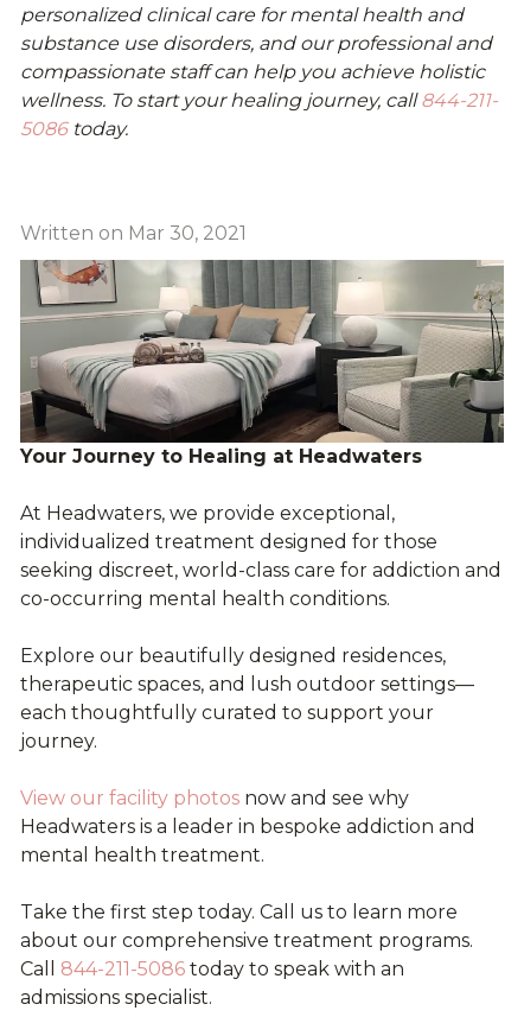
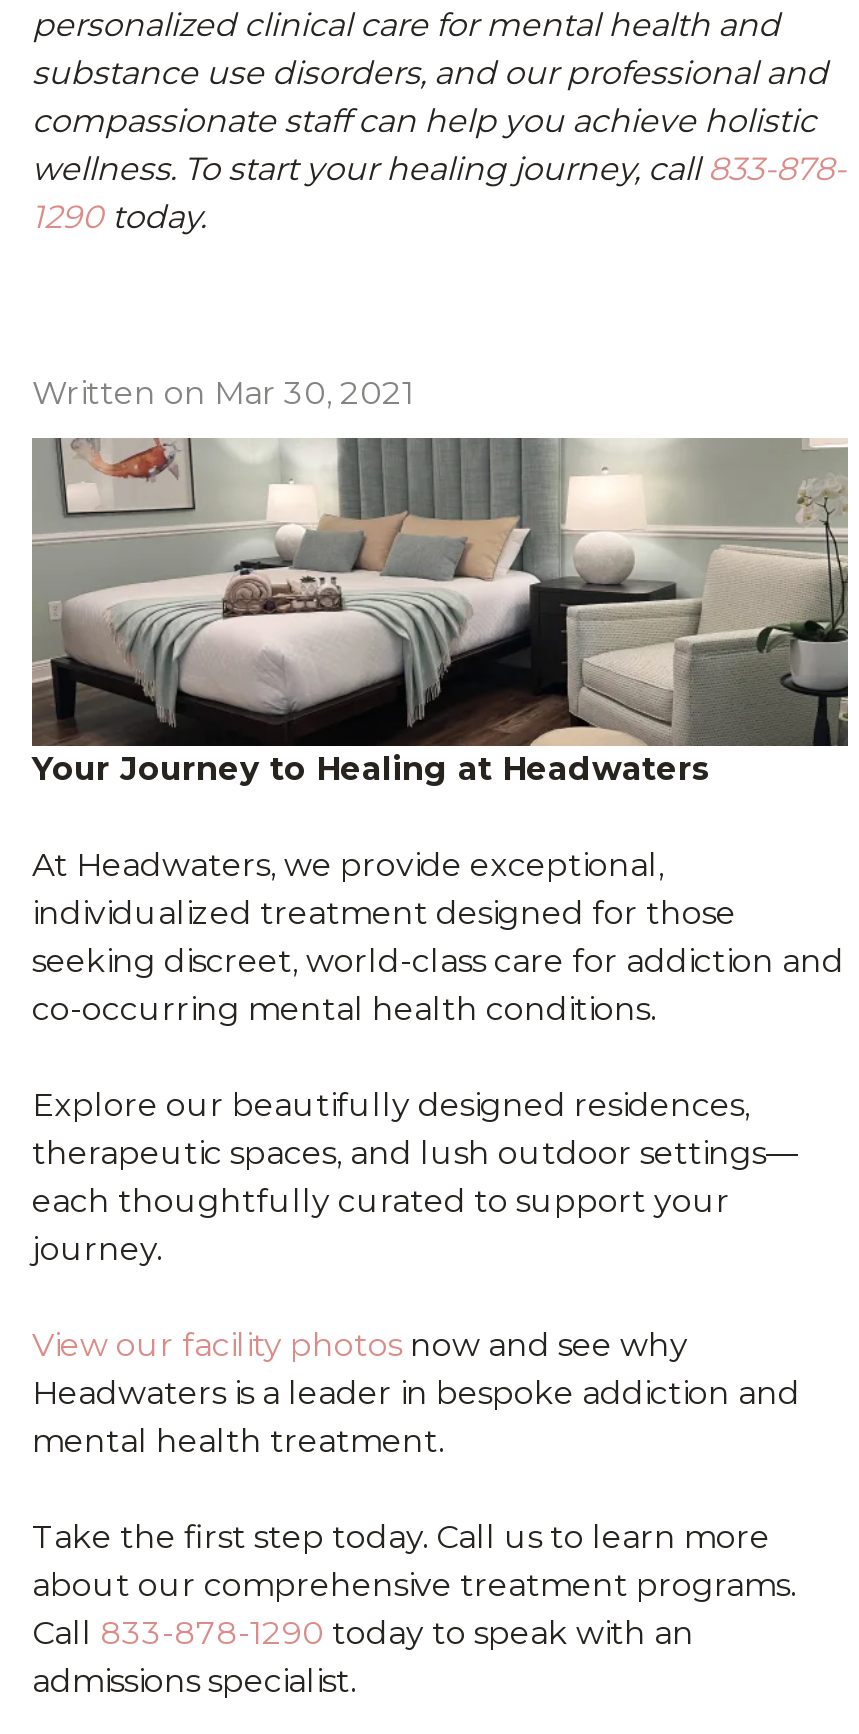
[20,89,498,111] wellness. To start your healing journey, call 844-211- -> [32,150,846,188] wellness. To start your healing journey, call 833-878-
[20,117,128,140] 5086 today. -> [32,198,206,236] 1290 today.
[20,957,404,980] Call 844-211-5086 today to speak with an -> [32,1614,694,1652] Call 833-878-1290 today to speak with an

